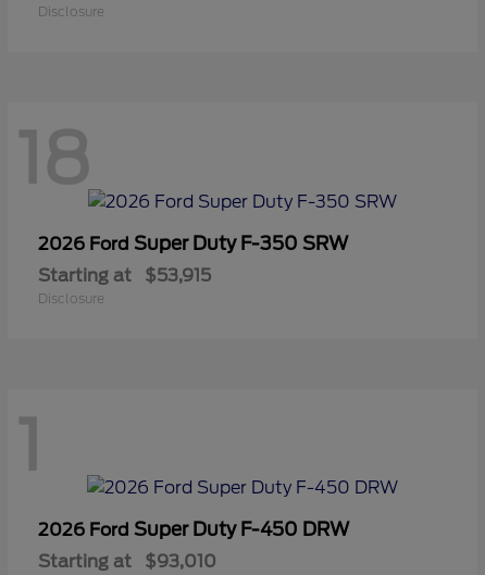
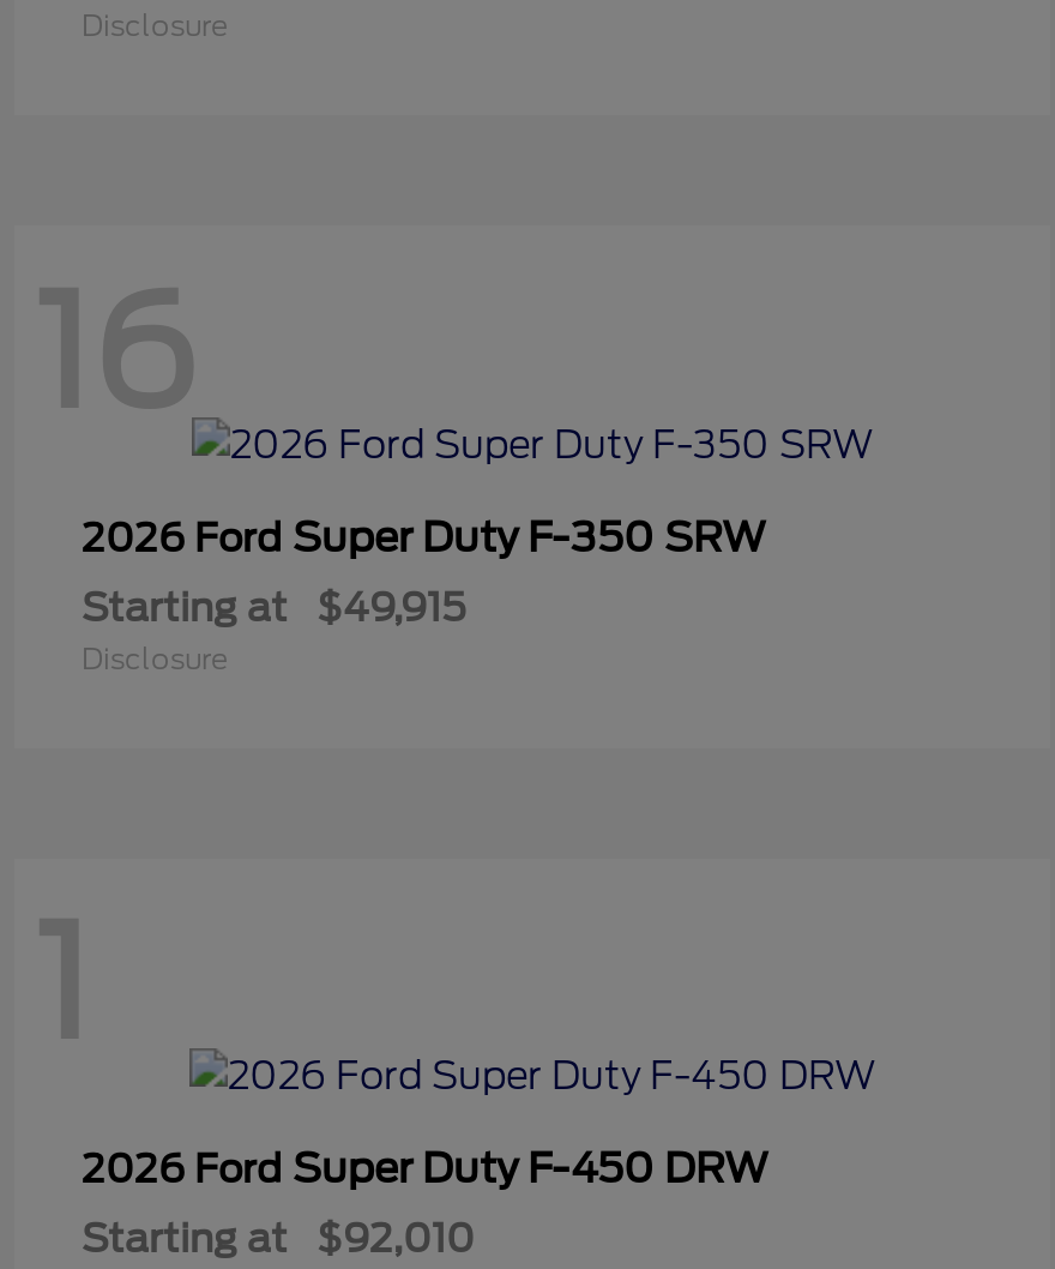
[16,118,90,201] 18 -> [34,260,197,443] 16
[38,265,211,285] Starting at $53,915 -> [82,584,465,630] Starting at $49,915
[38,551,216,572] Starting at $93,010 -> [82,1216,475,1262] Starting at $92,010

